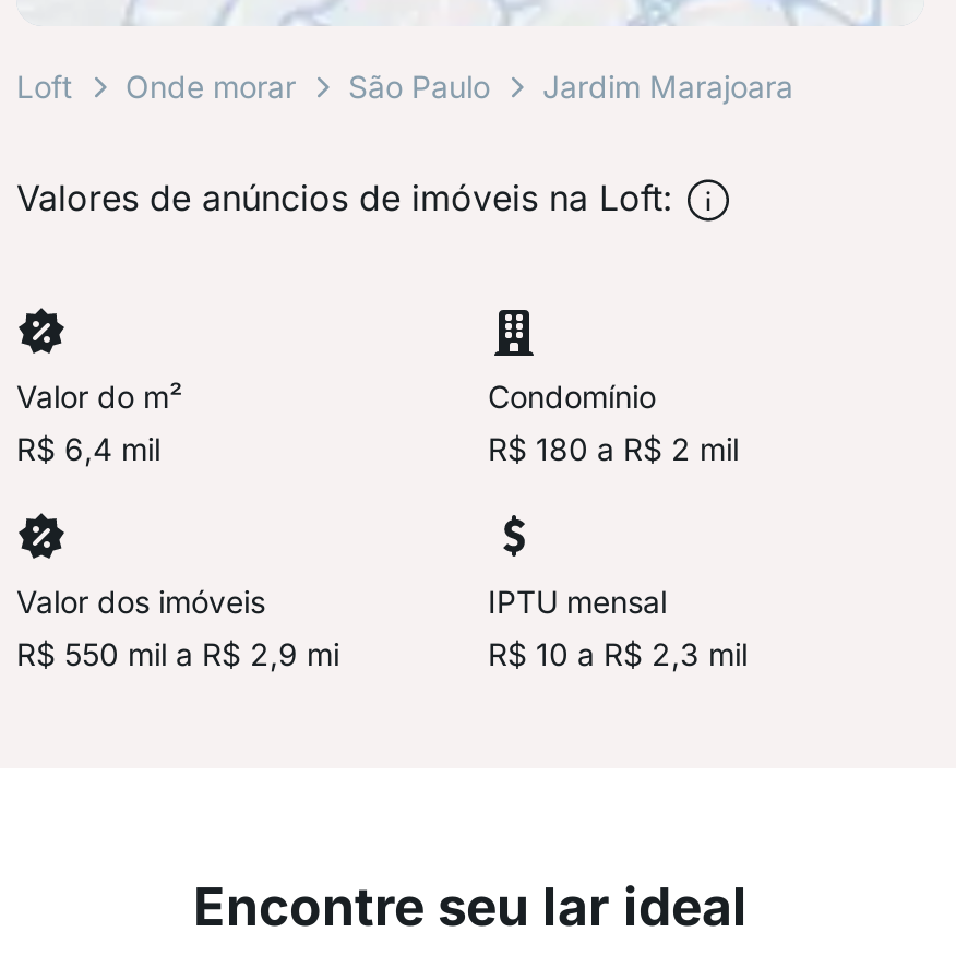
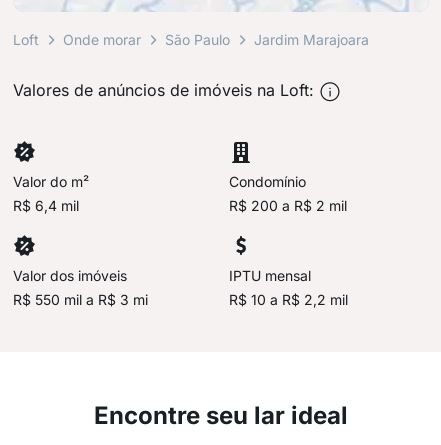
[488,430,739,467] R$ 180 a R$ 2 mil -> [229,197,347,214] R$ 200 a R$ 2 mil
[16,635,339,672] R$ 550 mil a R$ 2,9 mi -> [13,291,148,308] R$ 550 mil a R$ 3 mi
[488,635,748,672] R$ 10 a R$ 2,3 mil -> [229,291,348,308] R$ 10 a R$ 2,2 mil

